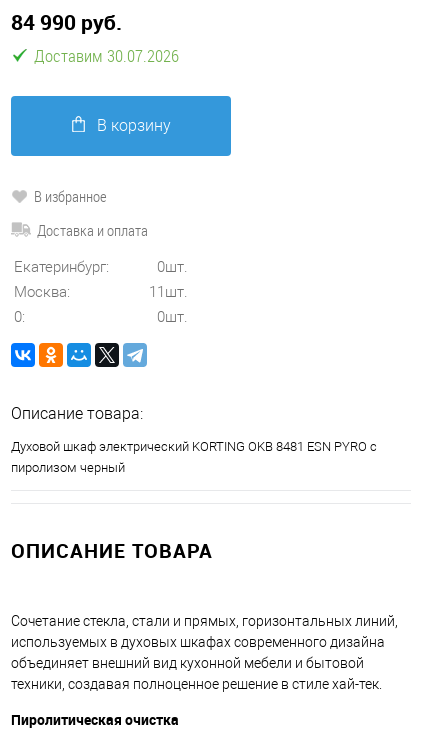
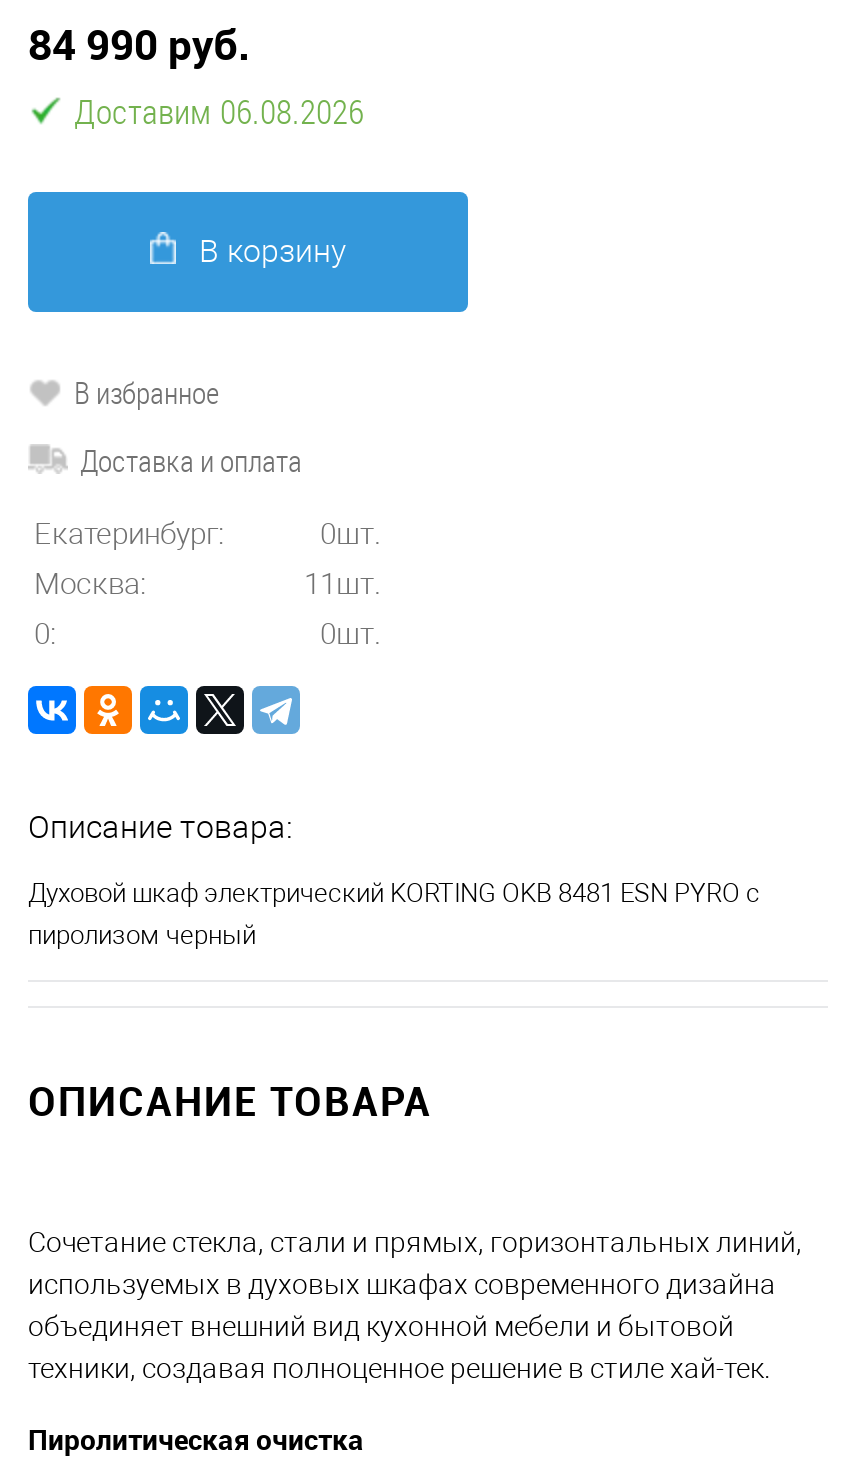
[34,44,179,67] Доставим 30.07.2026 -> [74,88,364,134] Доставим 06.08.2026

